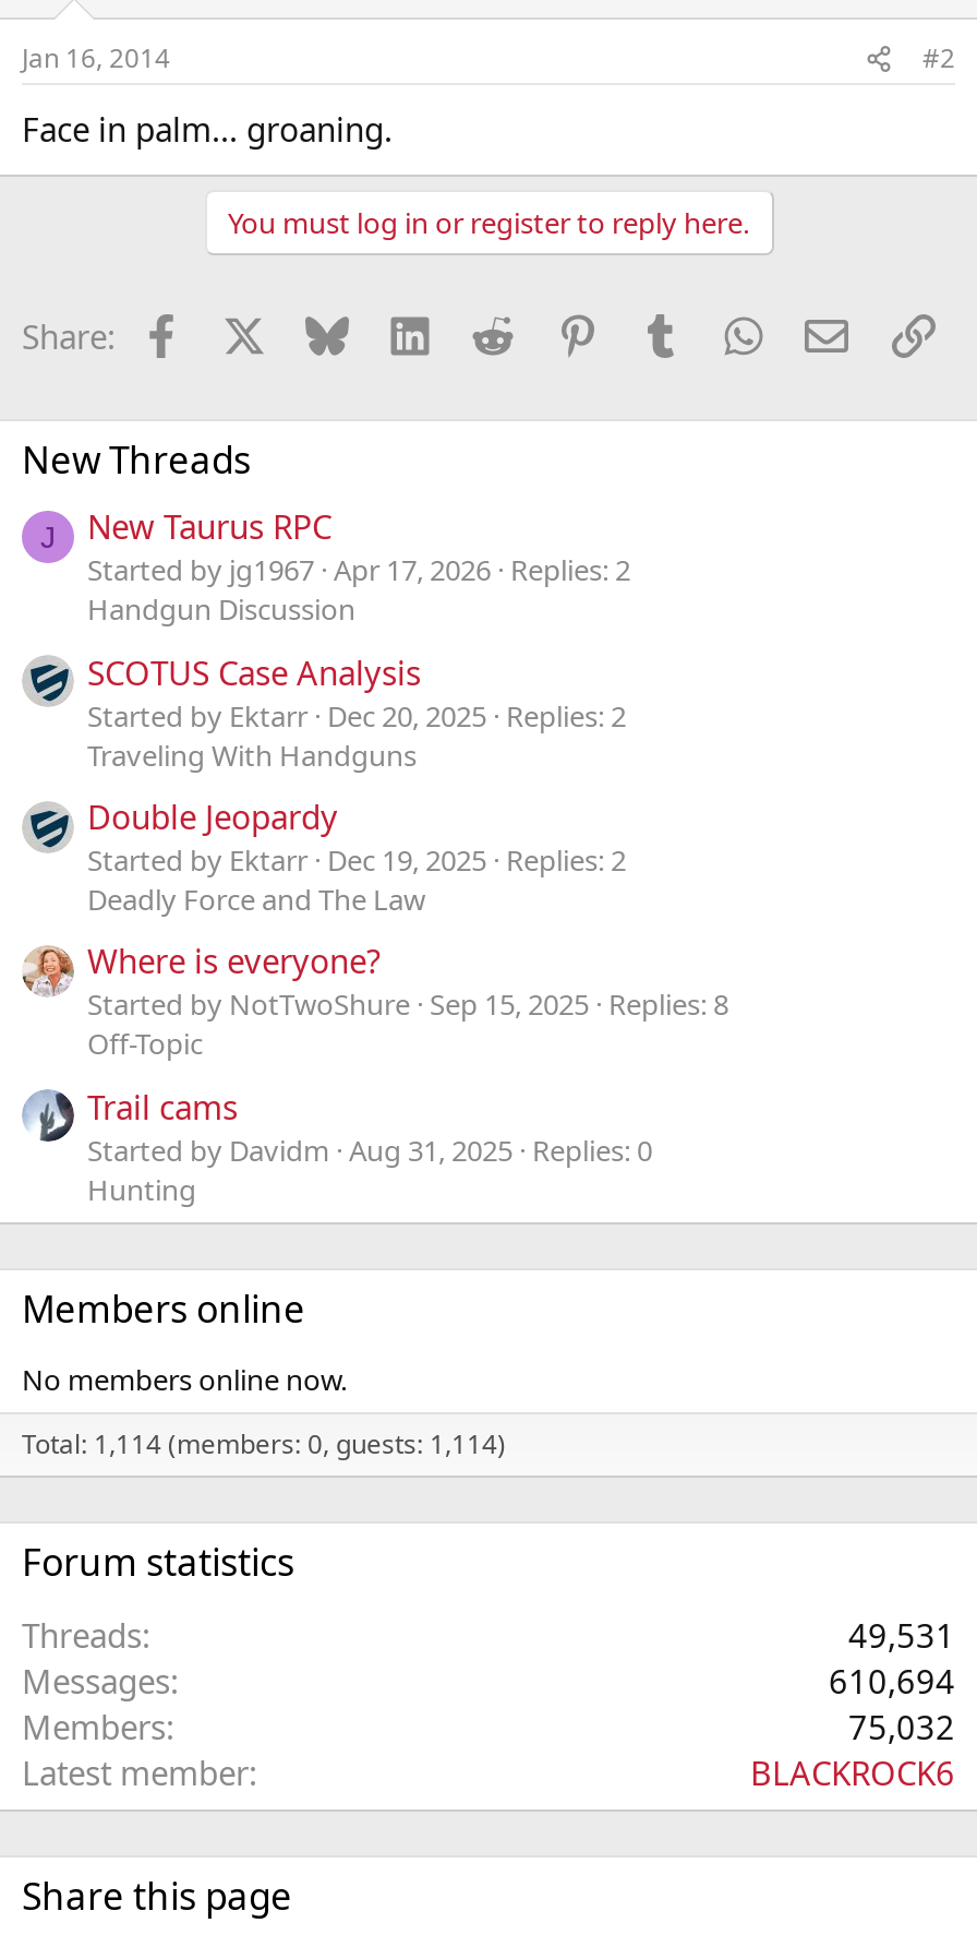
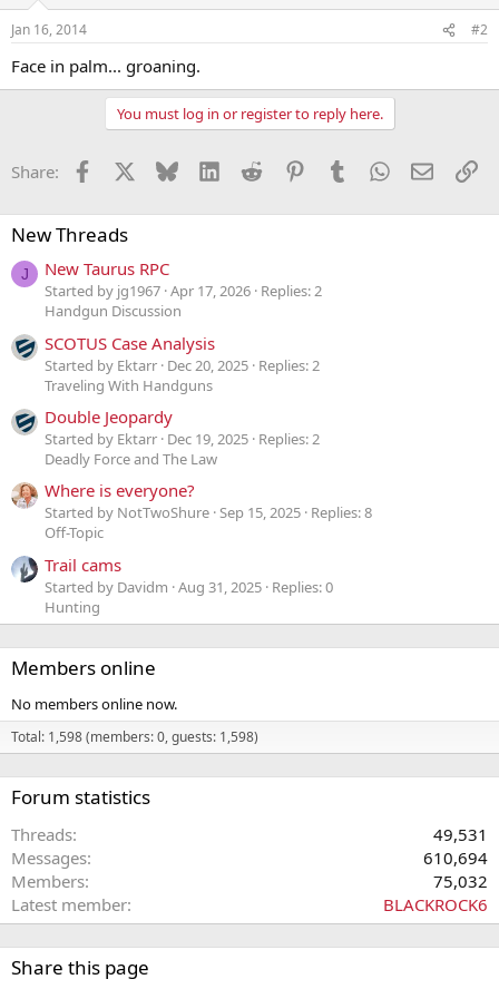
[22,1424,506,1462] Total: 1,114 (members: 0, guests: 1,114) -> [11,727,258,746] Total: 1,598 (members: 0, guests: 1,598)

